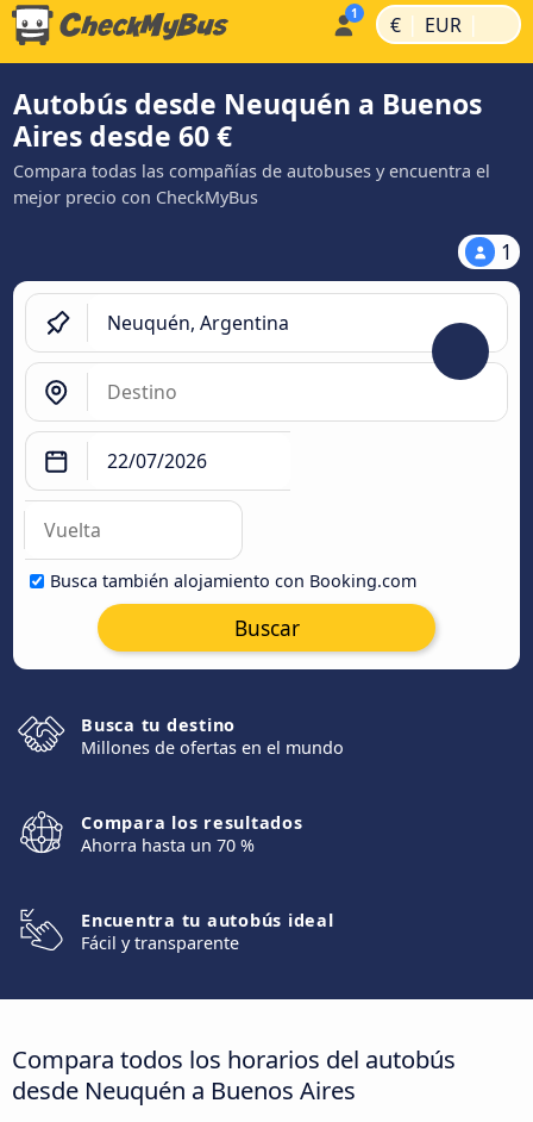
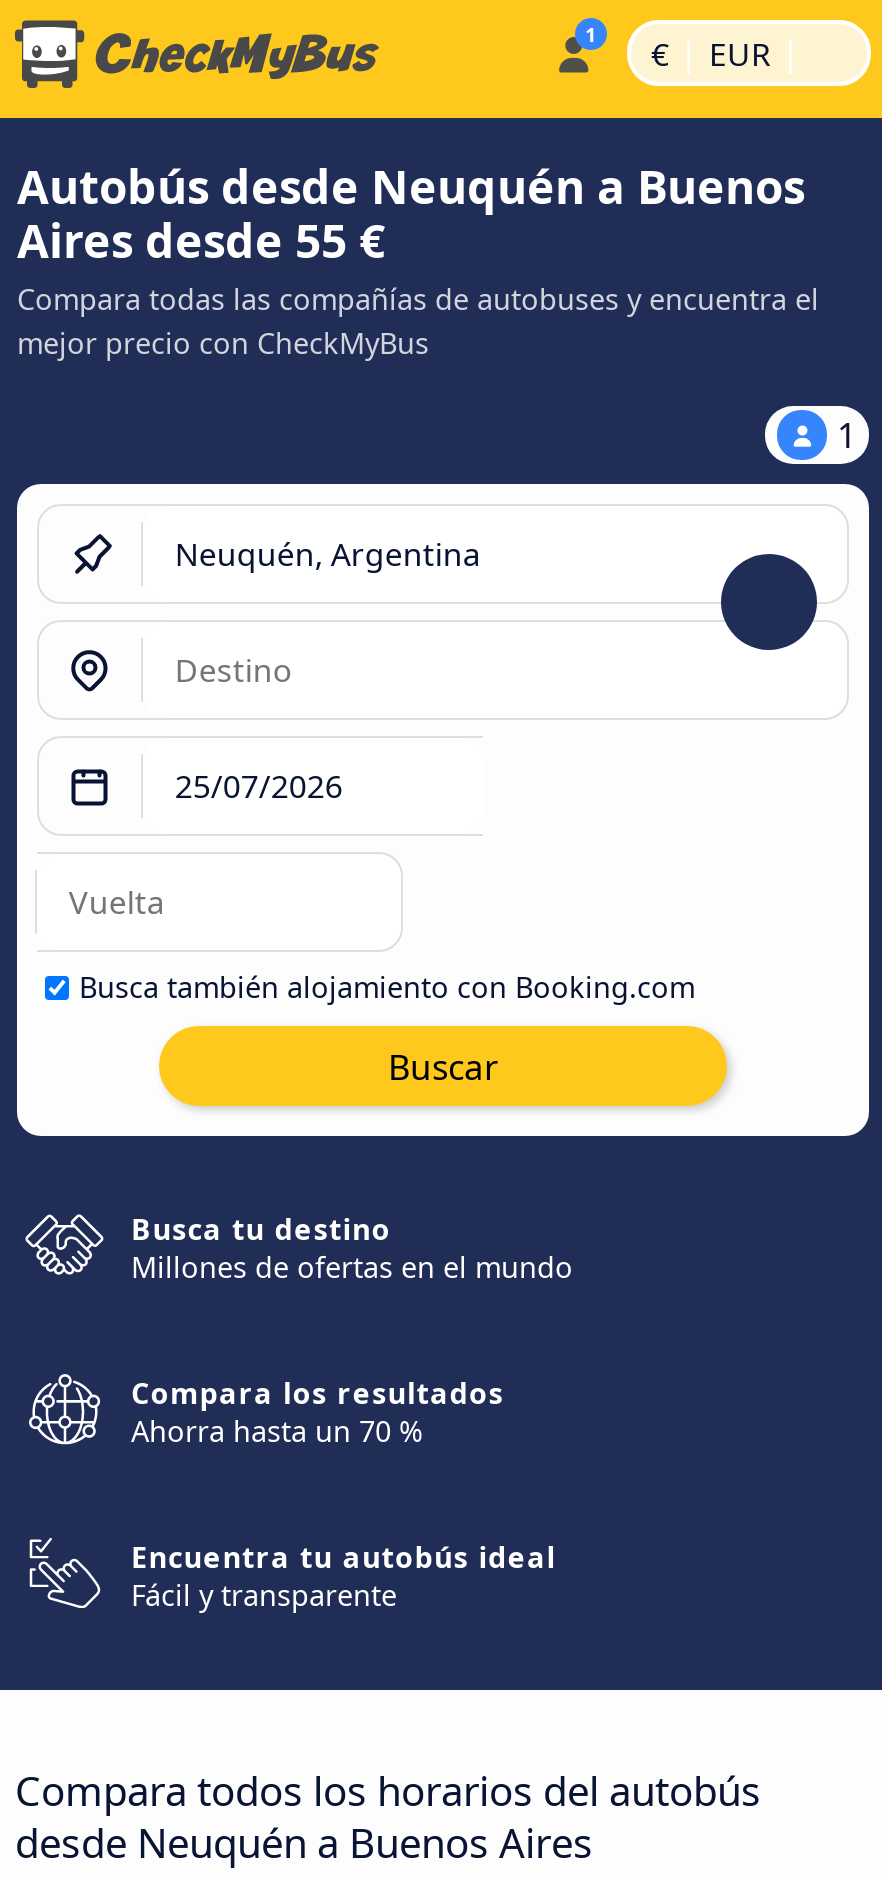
[13,117,232,155] Aires desde 60 € -> [17,208,385,272] Aires desde 55 €

